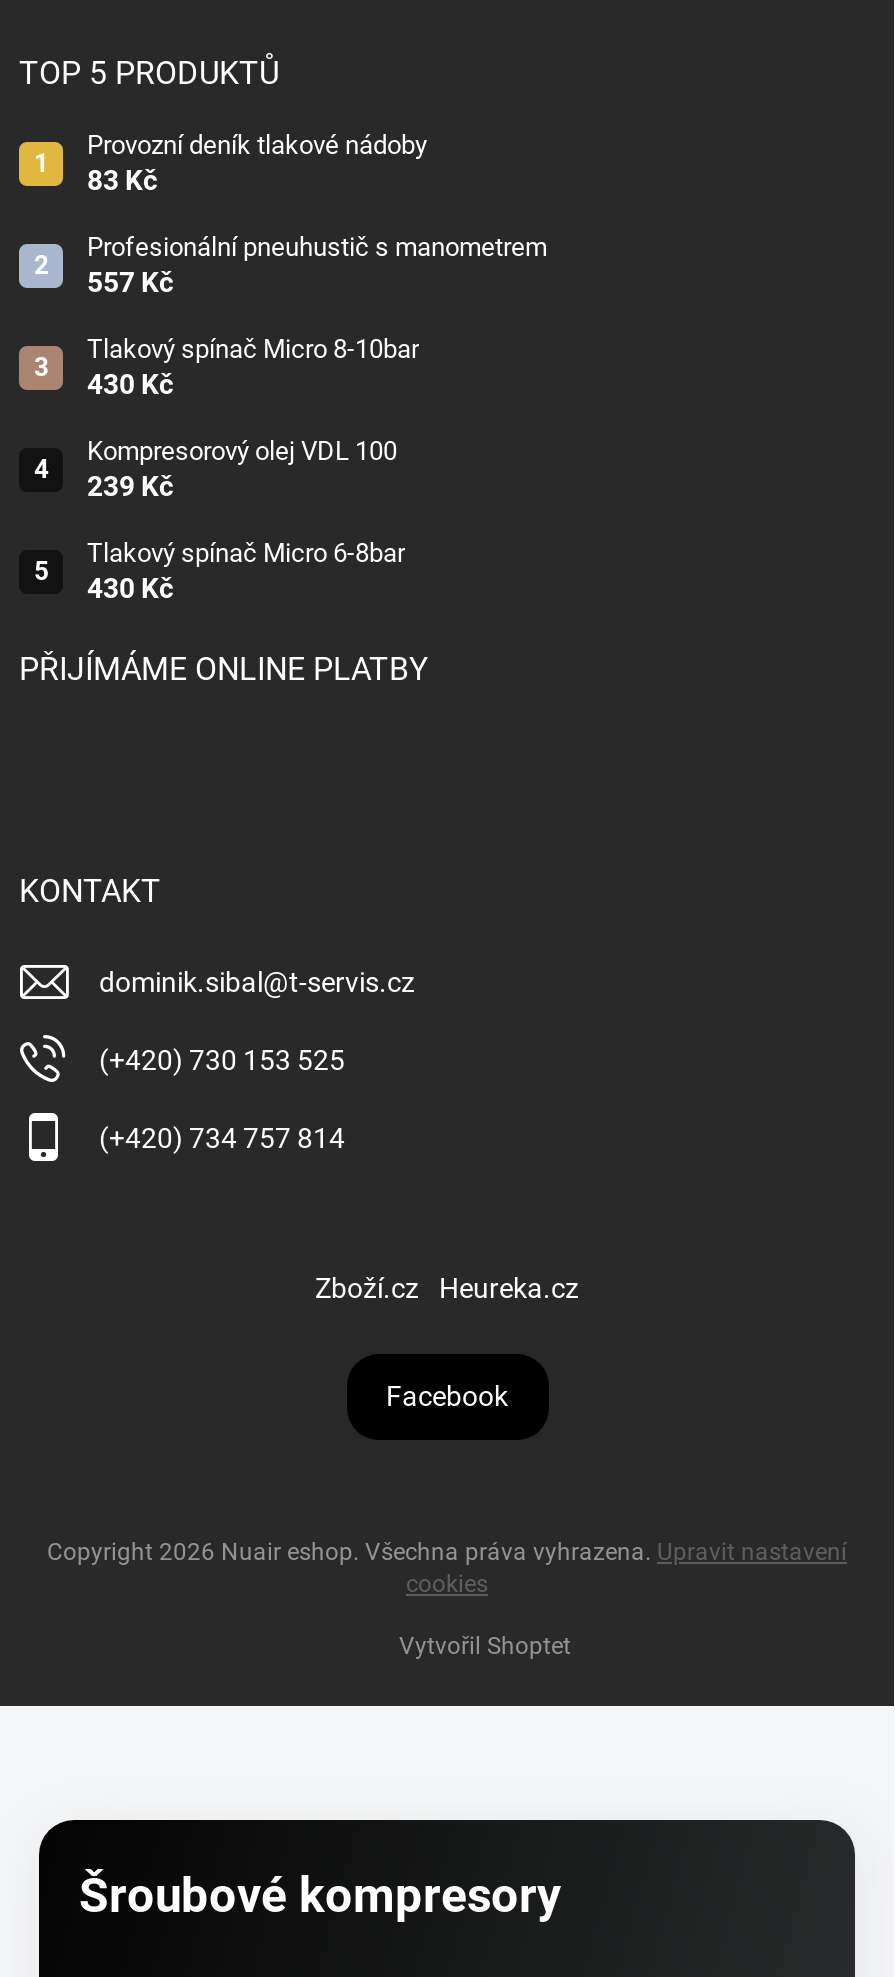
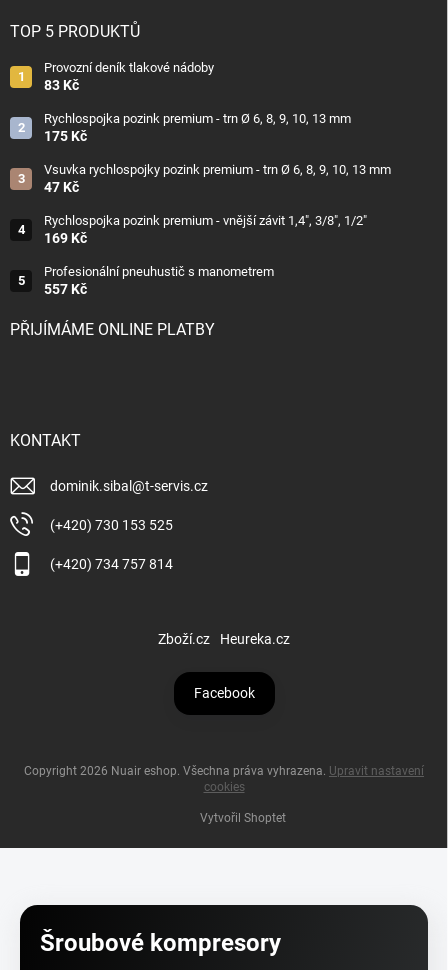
none -> [44,111,391,246] Rychlospojka pozink premium - trn Ø 6, 8, 9, 10, 13 mm | 175 Kč | Vsuvka rychlospojky pozink premium - trn Ø 6, 8, 9, 10, 13 mm | 47 Kč | Rychlospojka pozink premium - vnější závit 1,4", 3/8", 1/2" | 169 Kč
moved [87,232,547,298] -> [44,264,274,297]: Profesionální pneuhustič s manometrem | 557 Kč
[87,334,419,604] Tlakový spínač Micro 8-10bar | 430 Kč | Kompresorový olej VDL 100 | 239 Kč | Tlakový spínač Micro 6-8bar | 430 Kč -> none

